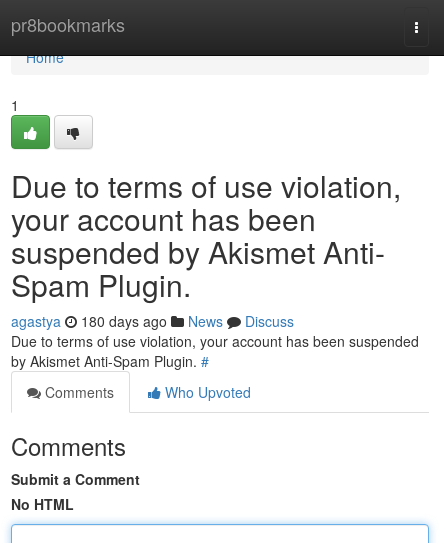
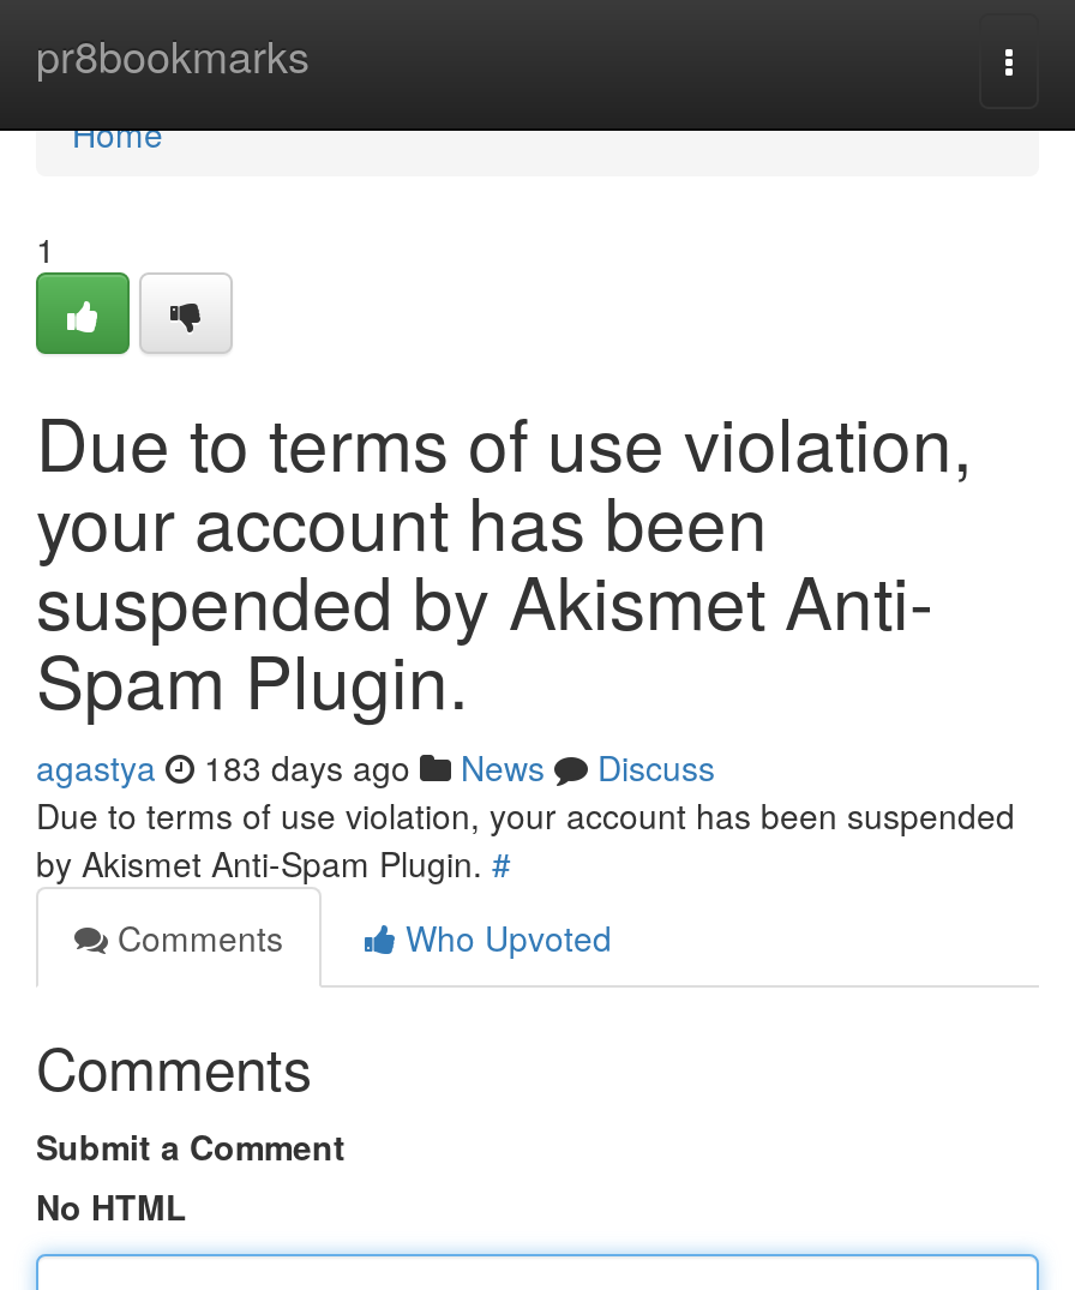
[11,311,294,331] agastya 180 days ago News Discuss -> [36,743,715,791] agastya 183 days ago News Discuss

